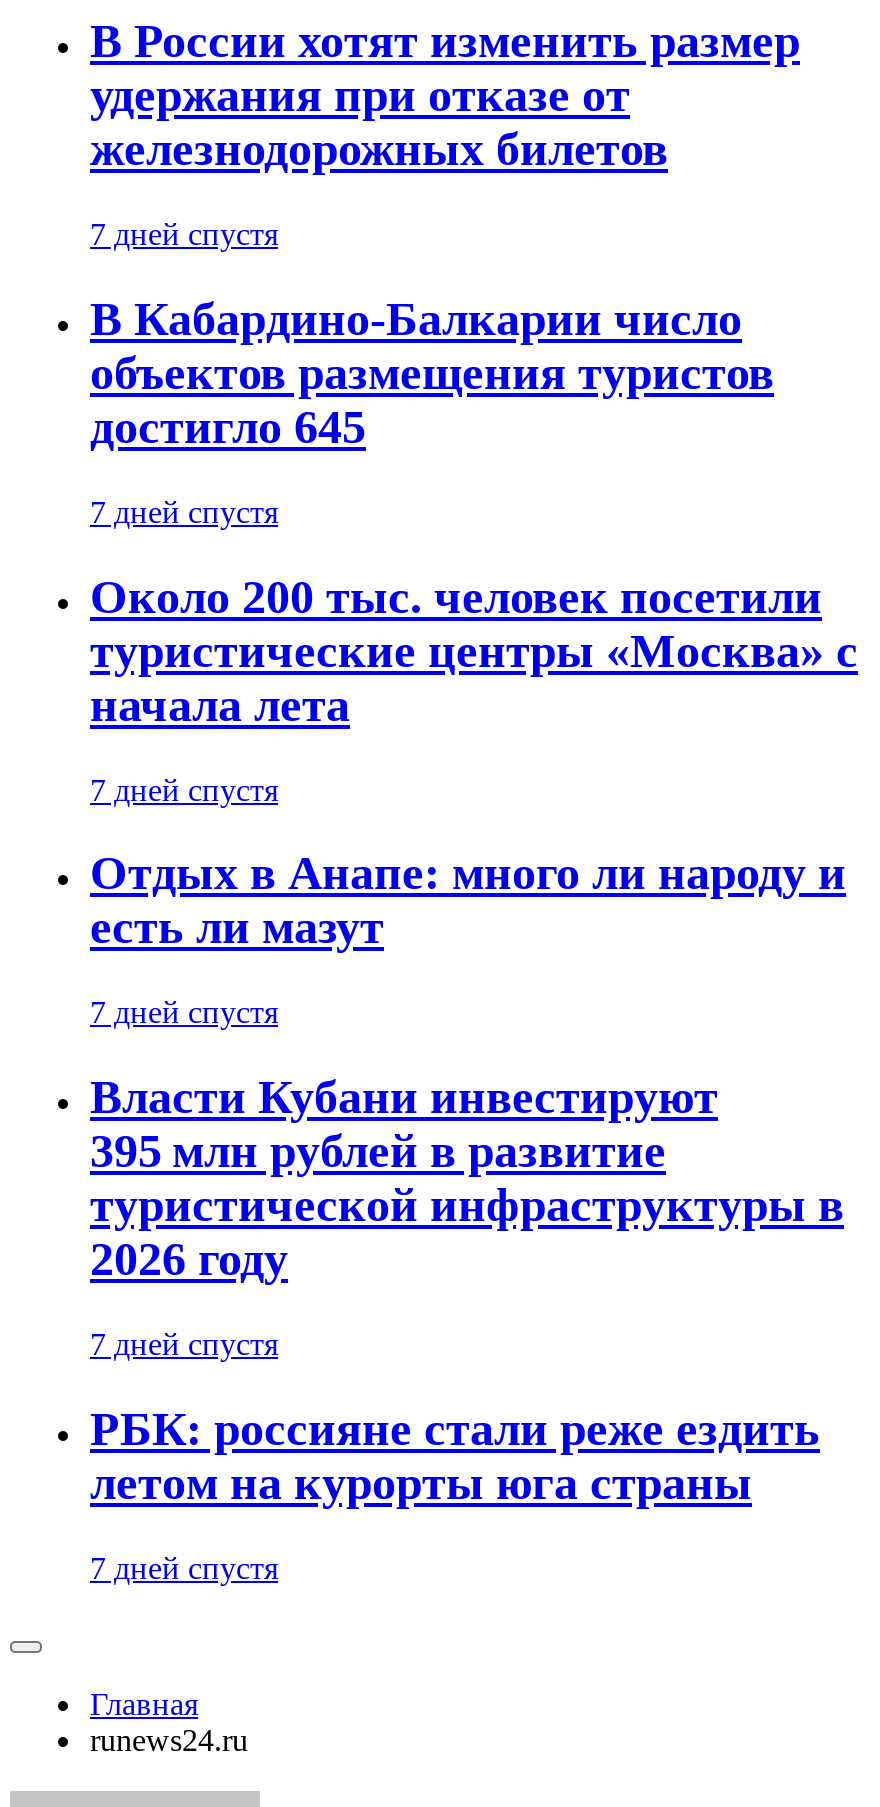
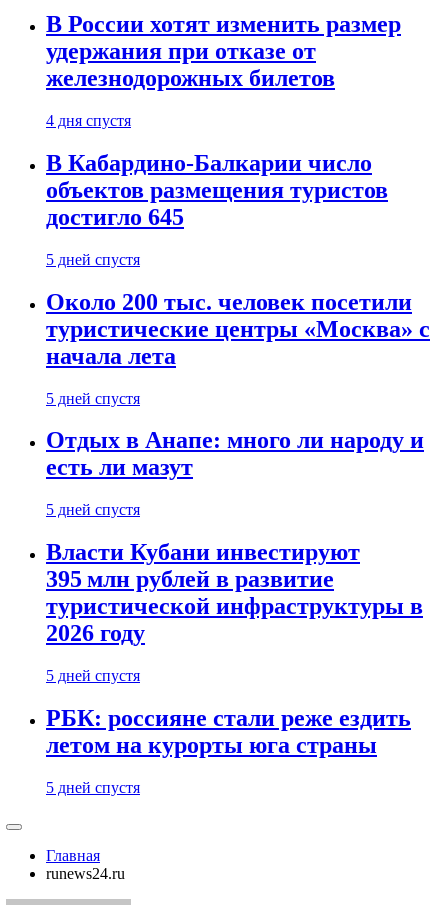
[90,217,278,251] 7 дней спустя -> [46,112,131,129] 4 дня спустя
[90,495,278,529] 7 дней спустя -> [46,251,140,268] 5 дней спустя
[90,772,278,806] 7 дней спустя -> [46,390,140,407] 5 дней спустя
[90,996,278,1030] 7 дней спустя -> [46,501,140,518] 5 дней спустя
[90,1327,278,1361] 7 дней спустя -> [46,667,140,684] 5 дней спустя
[90,1551,278,1585] 7 дней спустя -> [46,779,140,796] 5 дней спустя

